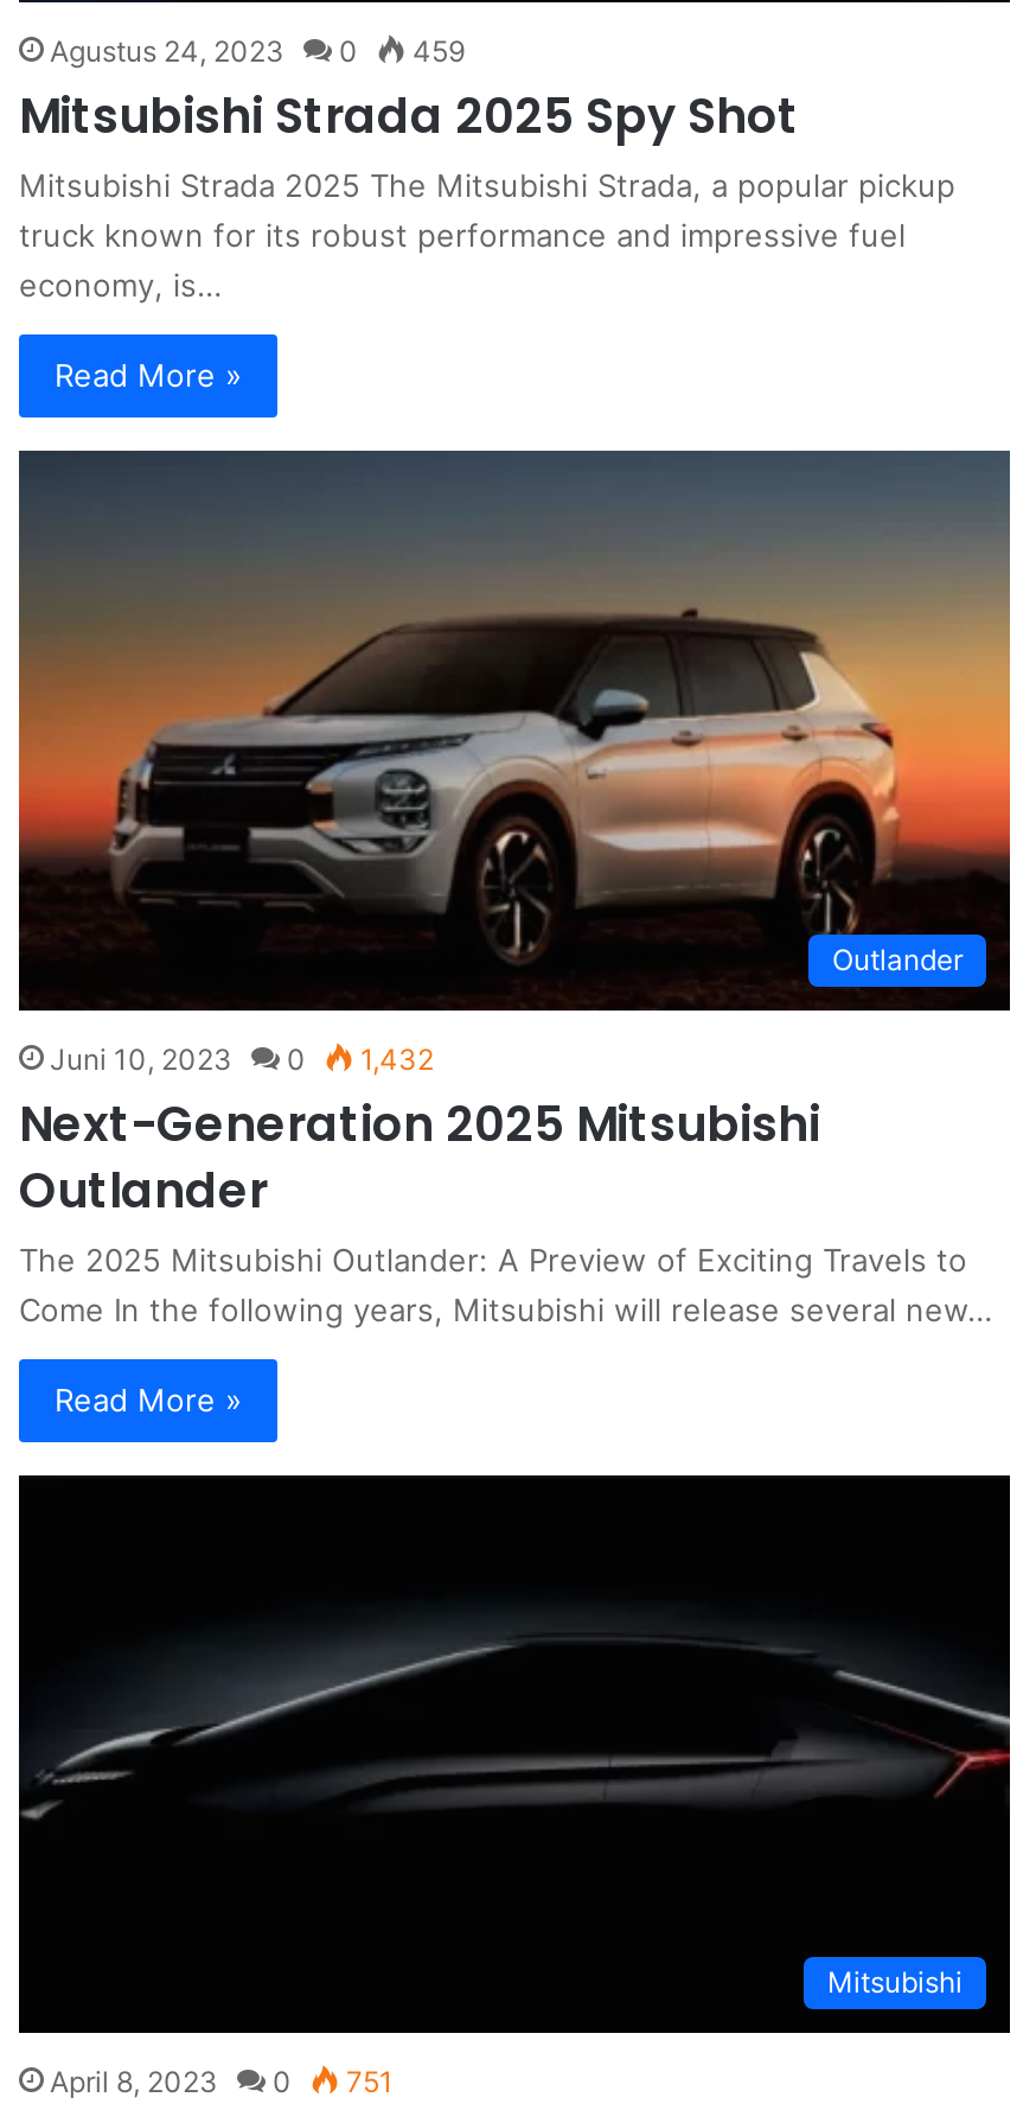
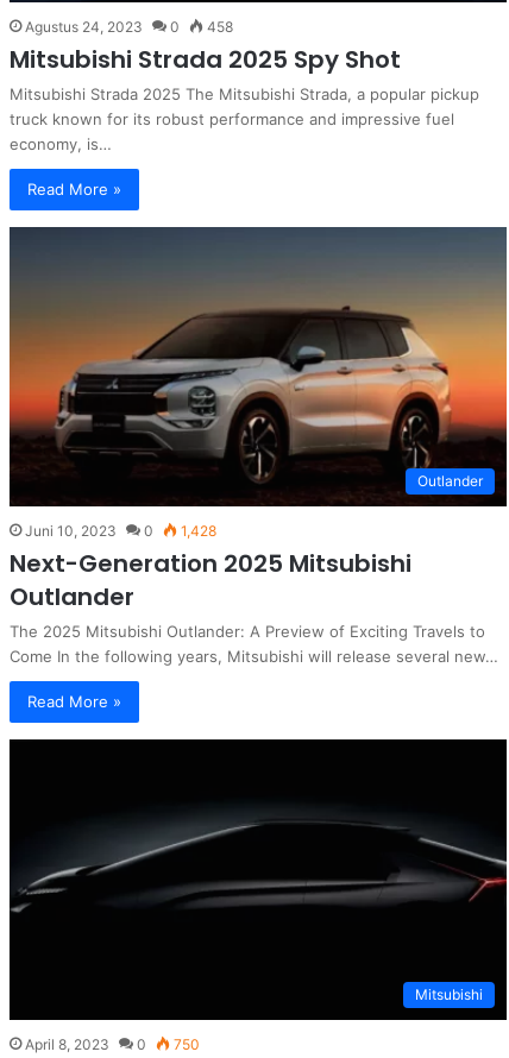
[50,33,465,69] Agustus 24, 2023 0 459 -> [25,17,233,35] Agustus 24, 2023 0 458
[50,1041,434,1076] Juni 10, 2023 0 1,432 -> [25,522,216,540] Juni 10, 2023 0 1,428
[50,2065,394,2101] April 8, 2023 0 751 -> [25,1036,200,1053] April 8, 2023 0 750

